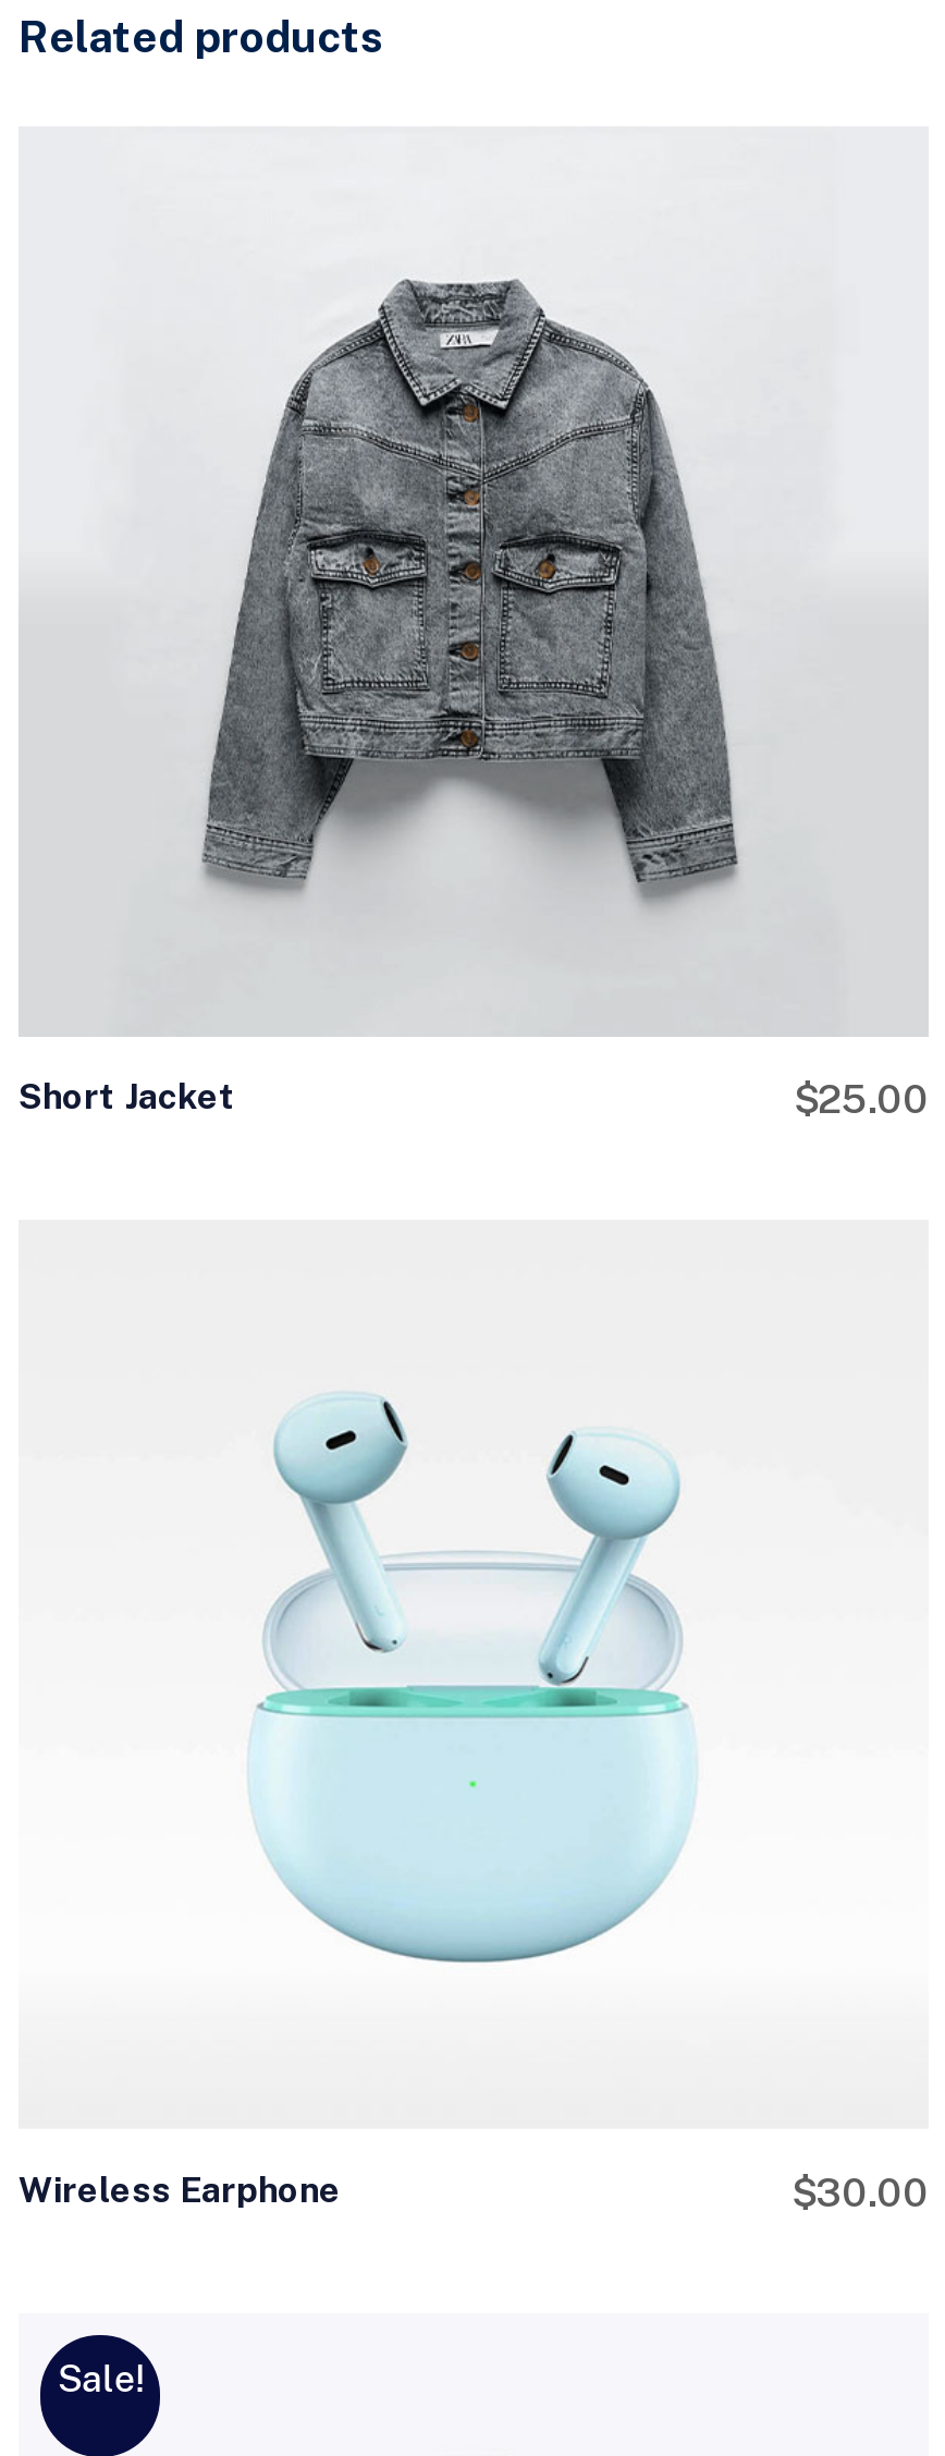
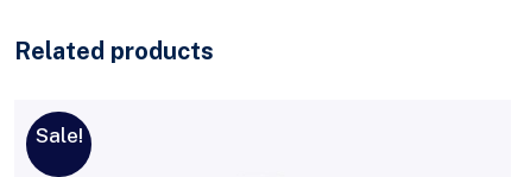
[19,278,929,1122] [image] | Short Jacket | $25.00 -> none
[249,1391,696,1964] [image] -> none
[19,2170,929,2216] Wireless Earphone | $30.00 -> none

